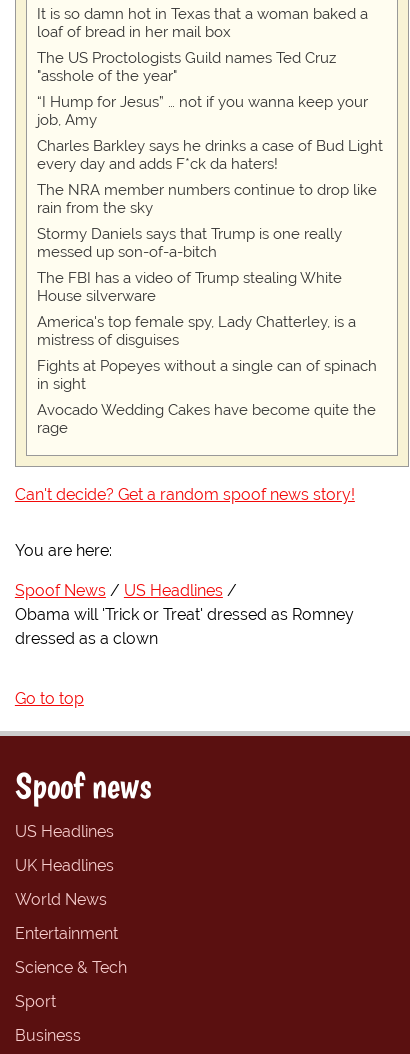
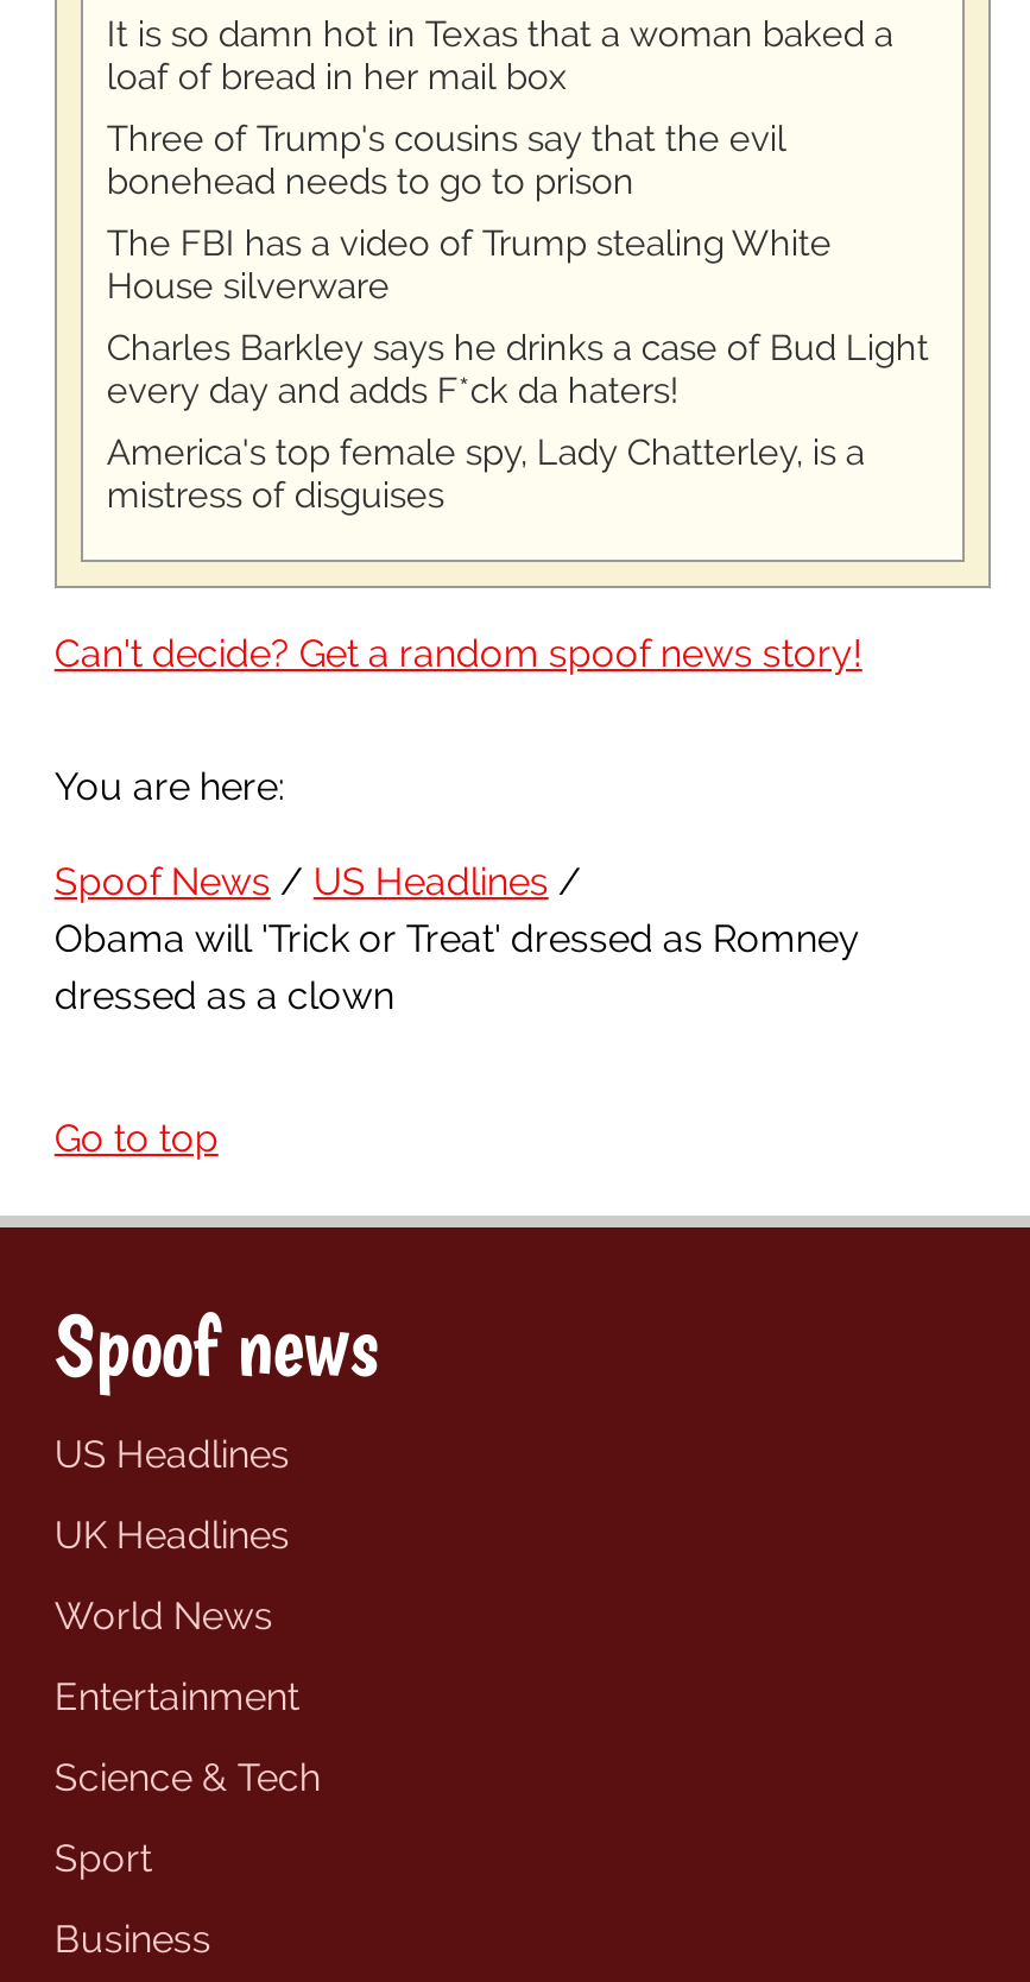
[37,49,368,129] The US Proctologists Guild names Ted Cruz | "asshole of the year" | “I Hump for Jesus” … not if you wanna keep your | job, Amy -> [107,116,786,202] Three of Trump's cousins say that the evil | bonehead needs to go to prison
[37,181,377,261] The NRA member numbers continue to drop like | rain from the sky | Stormy Daniels says that Trump is one really | messed up son-of-a-bitch -> none
moved [37,269,342,305] -> [107,221,831,307]: The FBI has a video of Trump stealing White | House silverware
[37,357,377,437] Fights at Popeyes without a single can of spinach | in sight | Avocado Wedding Cakes have become quite the | rage -> none

